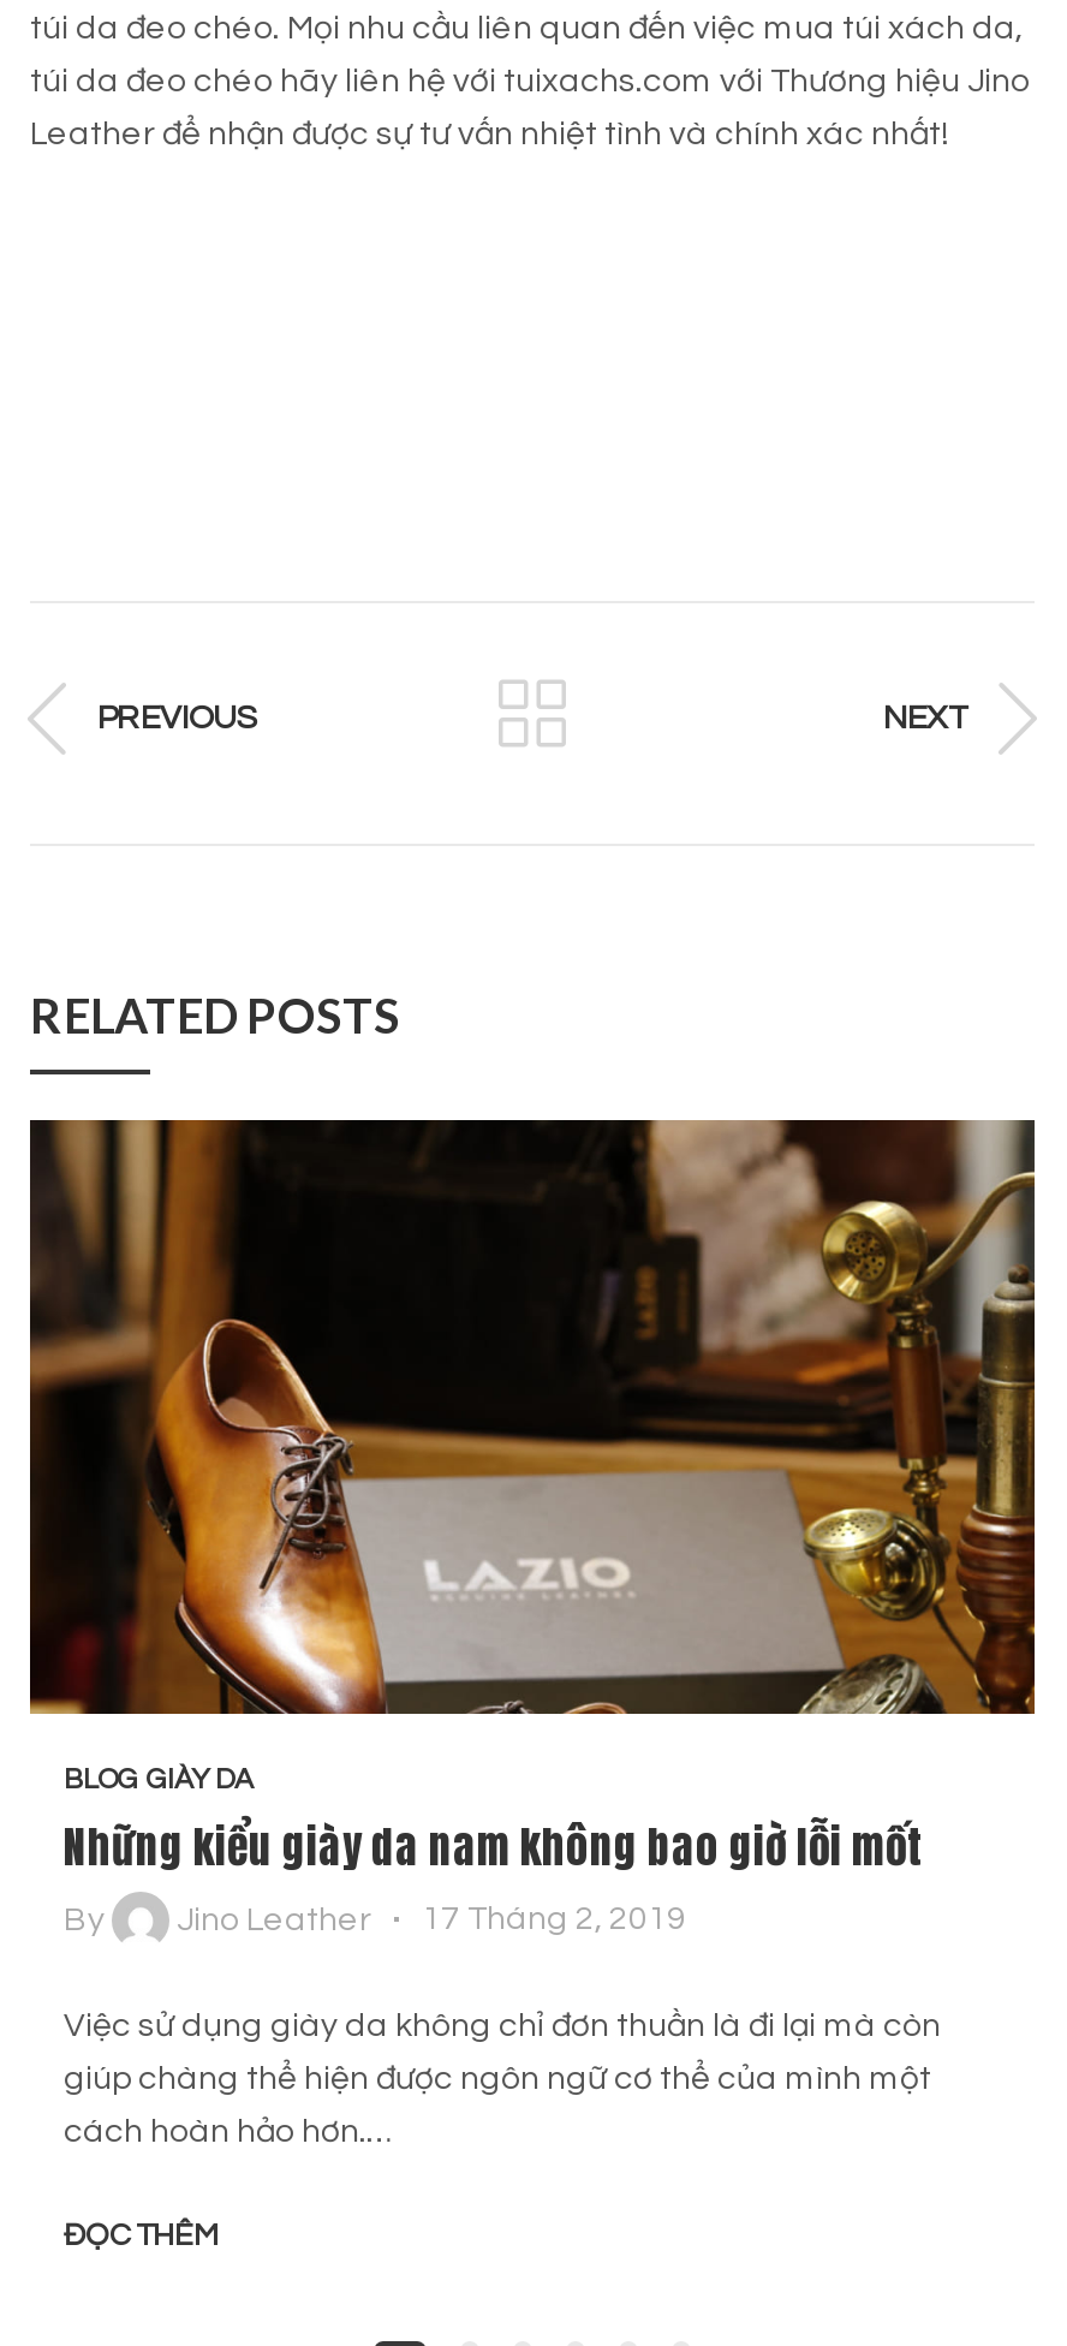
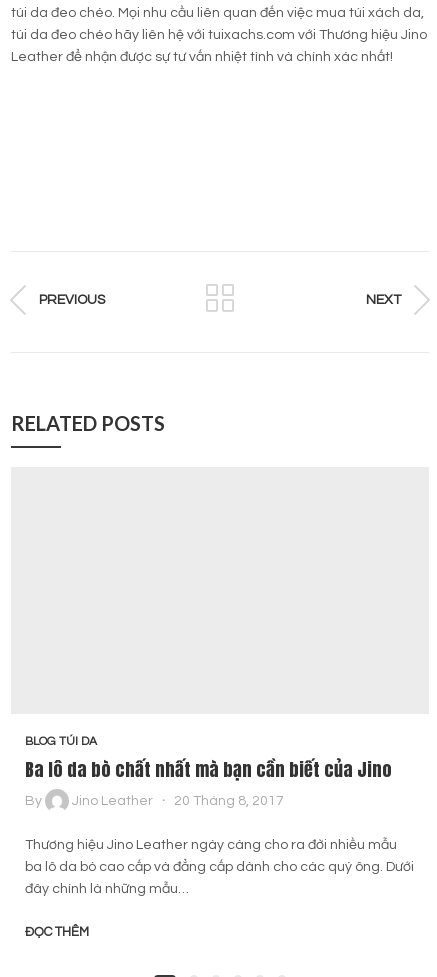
[28,1118,1037,1716] [image] -> none
[64,1764,924,1879] BLOG GIÀY DA | Những kiểu giày da nam không bao giờ lỗi mốt -> [25,735,392,783] BLOG TÚI DA | Ba lô da bò chất nhất mà bạn cần biết của Jino
[64,1904,686,1937] By Jino Leather 17 Tháng 2, 2019 -> [25,793,284,807] By Jino Leather 20 Tháng 8, 2017
[64,2011,941,2044] Việc sử dụng giày da không chỉ đơn thuần là đi lại mà còn -> [25,837,397,851] Thương hiệu Jino Leather ngày càng cho ra đời nhiều mẫu
[64,2064,931,2097] giúp chàng thể hiện được ngôn ngữ cơ thể của mình một -> [25,859,414,873] ba lô da bò cao cấp và đẳng cấp dành cho các quý ông. Dưới
[64,2116,393,2150] cách hoàn hảo hơn.… -> [25,881,189,895] đây chính là những mẫu…

